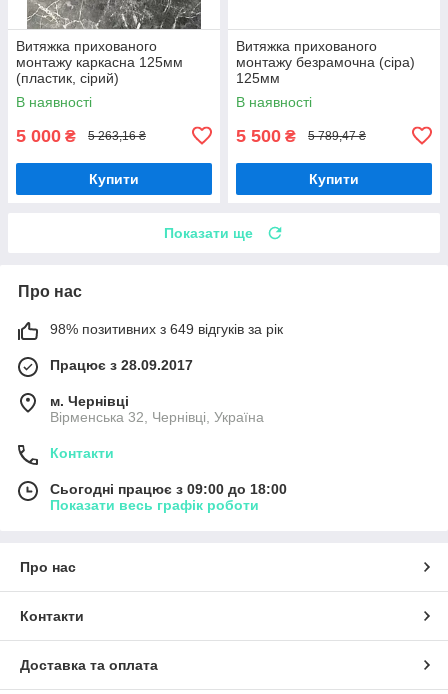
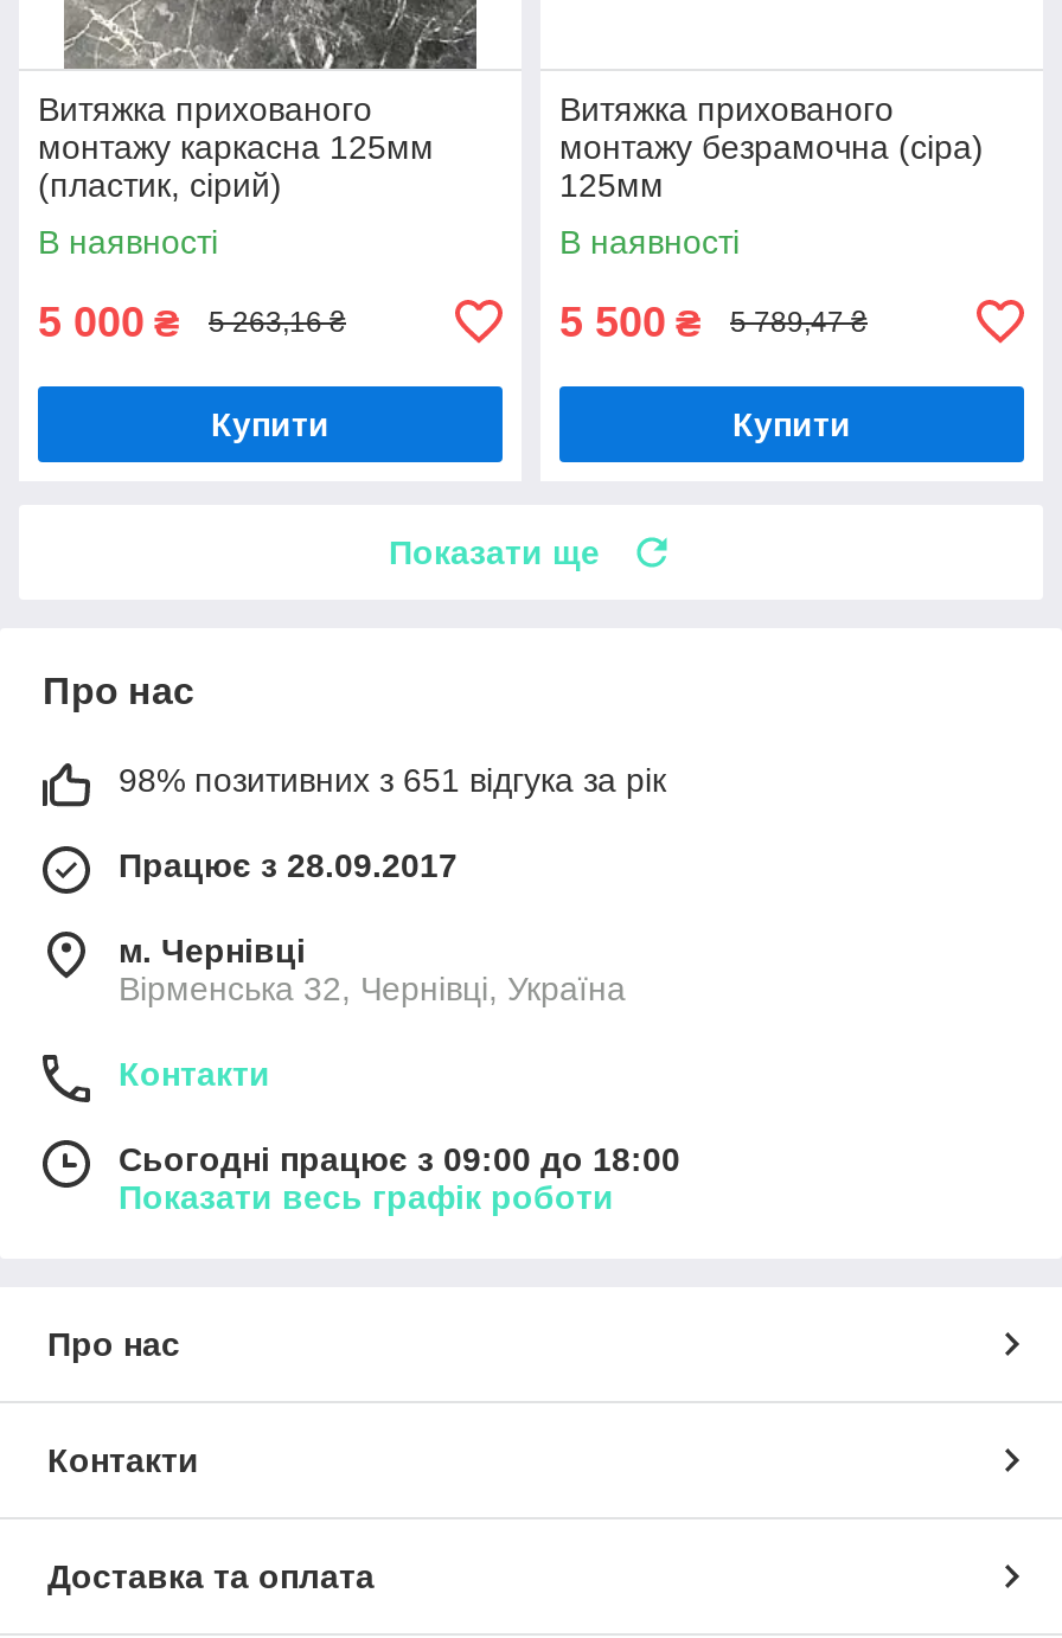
[50,321,283,337] 98% позитивних з 649 відгуків за рік -> [119,760,666,798] 98% позитивних з 651 відгука за рік

